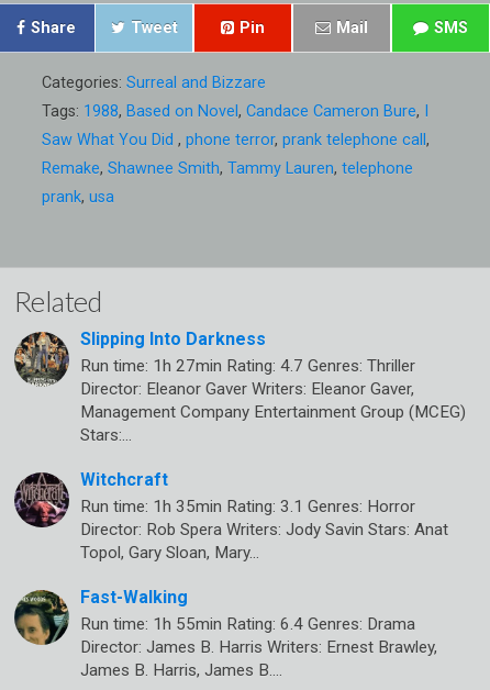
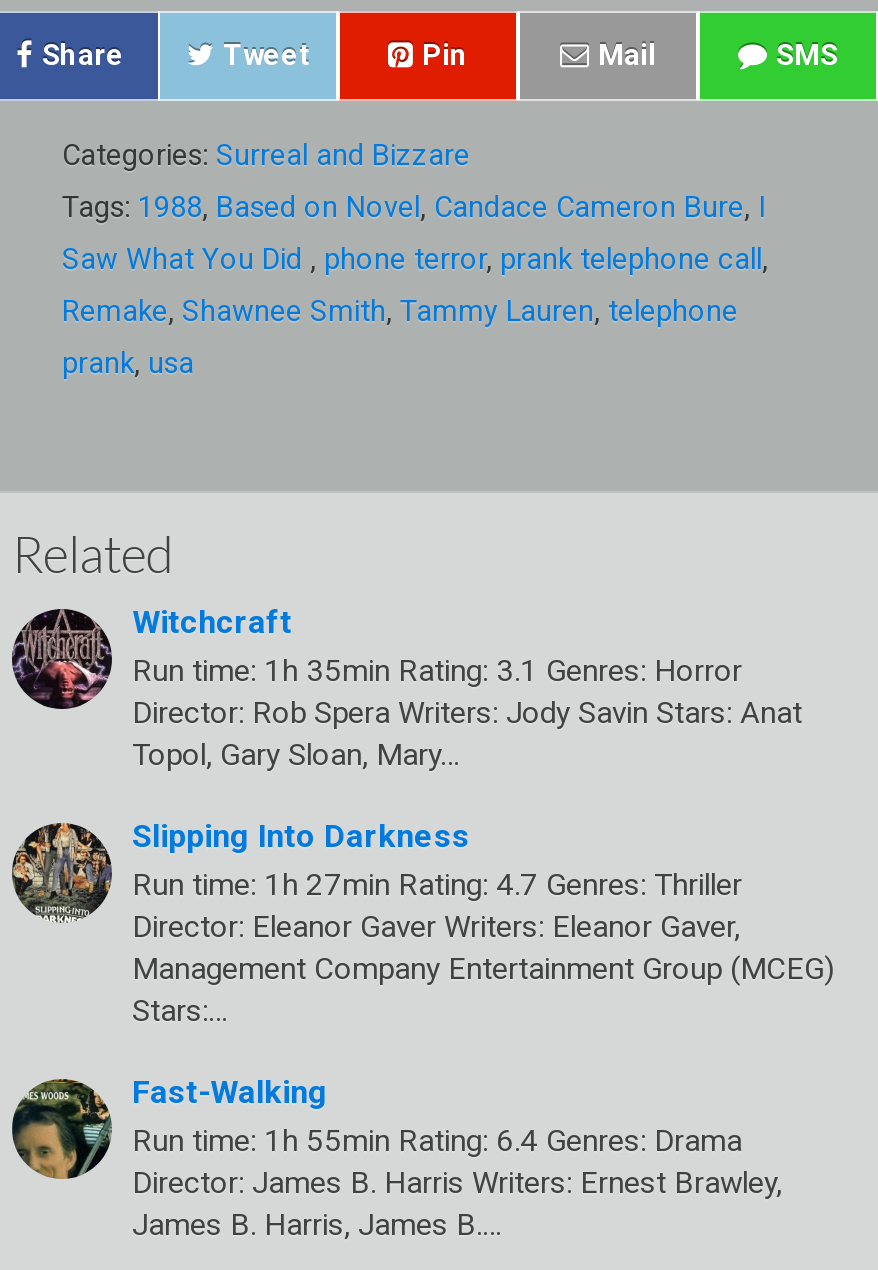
moved [13,329,466,445] -> [10,817,834,1029]: [image] | Slipping Into Darkness | Run time: 1h 27min Rating: 4.7 Genres: Thriller | Director: Eleanor Gaver Writers: Eleanor Gaver, | Management Company Entertainment Group (MCEG) | Stars:…
moved [14,469,448,563] -> [12,603,802,773]: [image] | Witchcraft | Run time: 1h 35min Rating: 3.1 Genres: Horror | Director: Rob Spera Writers: Jody Savin Stars: Anat | Topol, Gary Sloan, Mary…

